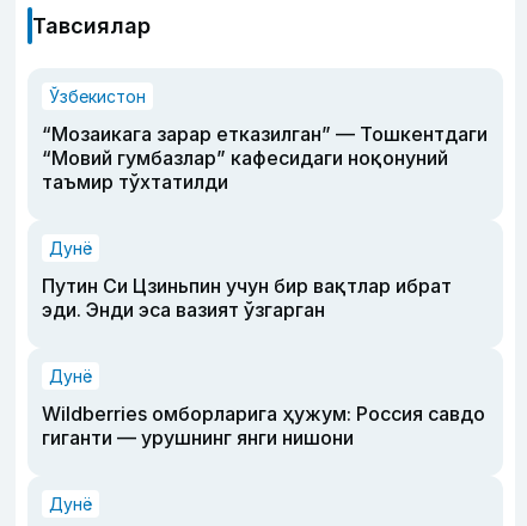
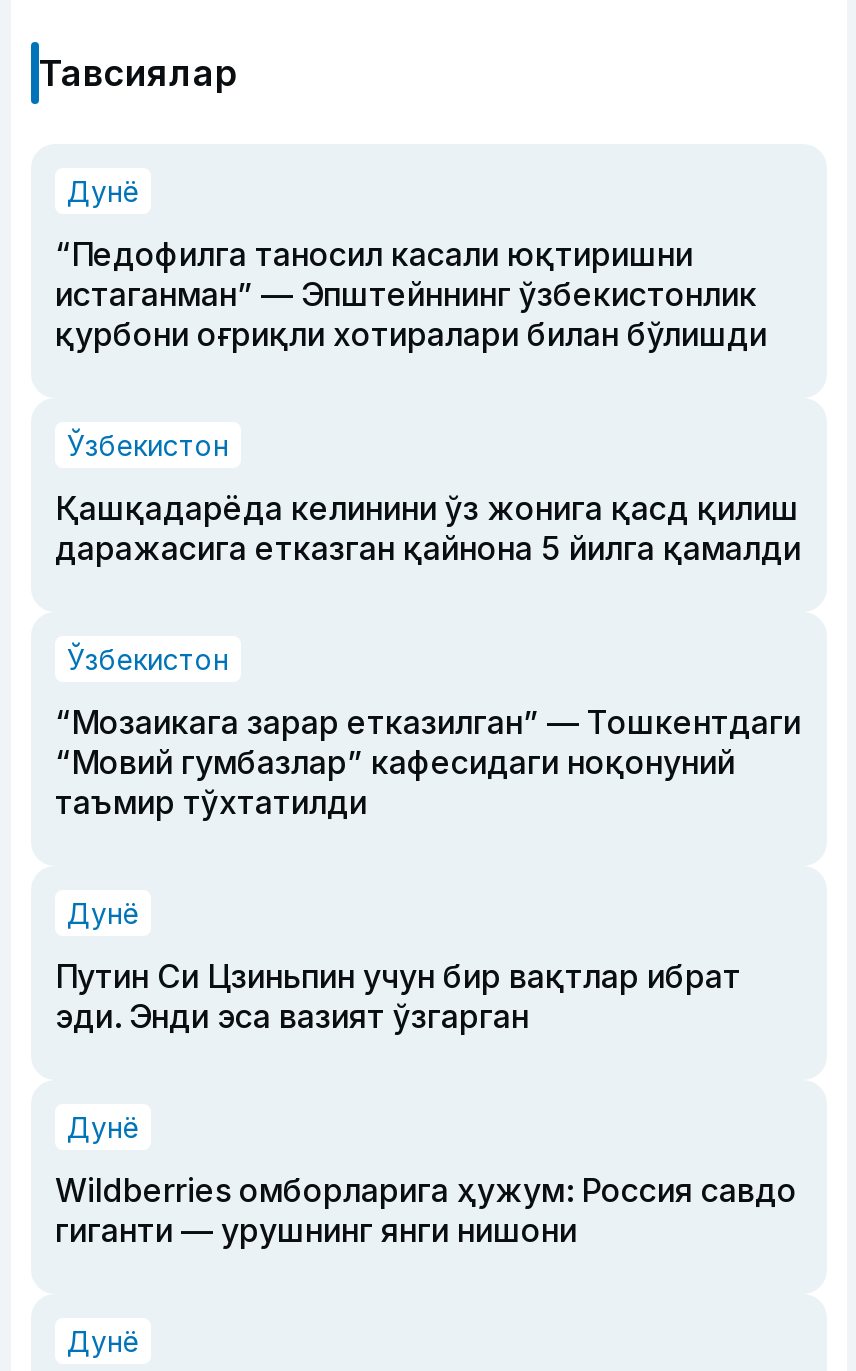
none -> [55,174,801,568] Дунё | “Педофилга таносил касали юқтиришни | истаганман” — Эпштейннинг ўзбекистонлик | қурбони оғриқли хотиралари билан бўлишди | Ўзбекистон | Қашқадарёда келинини ўз жонига қасд қилиш | даражасига етказган қайнона 5 йилга қамалди

